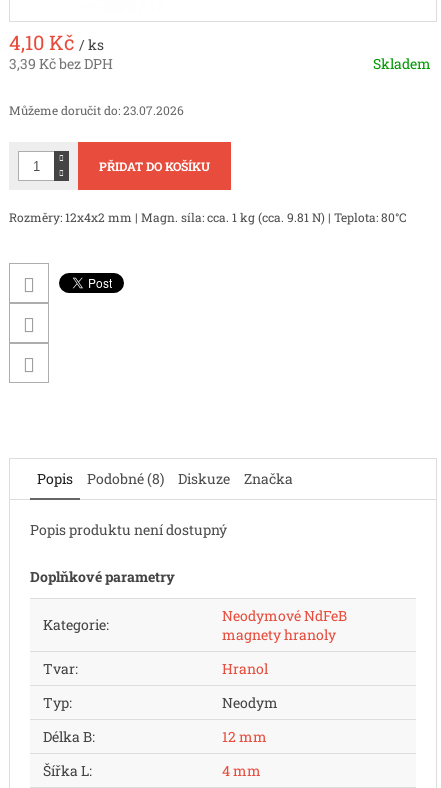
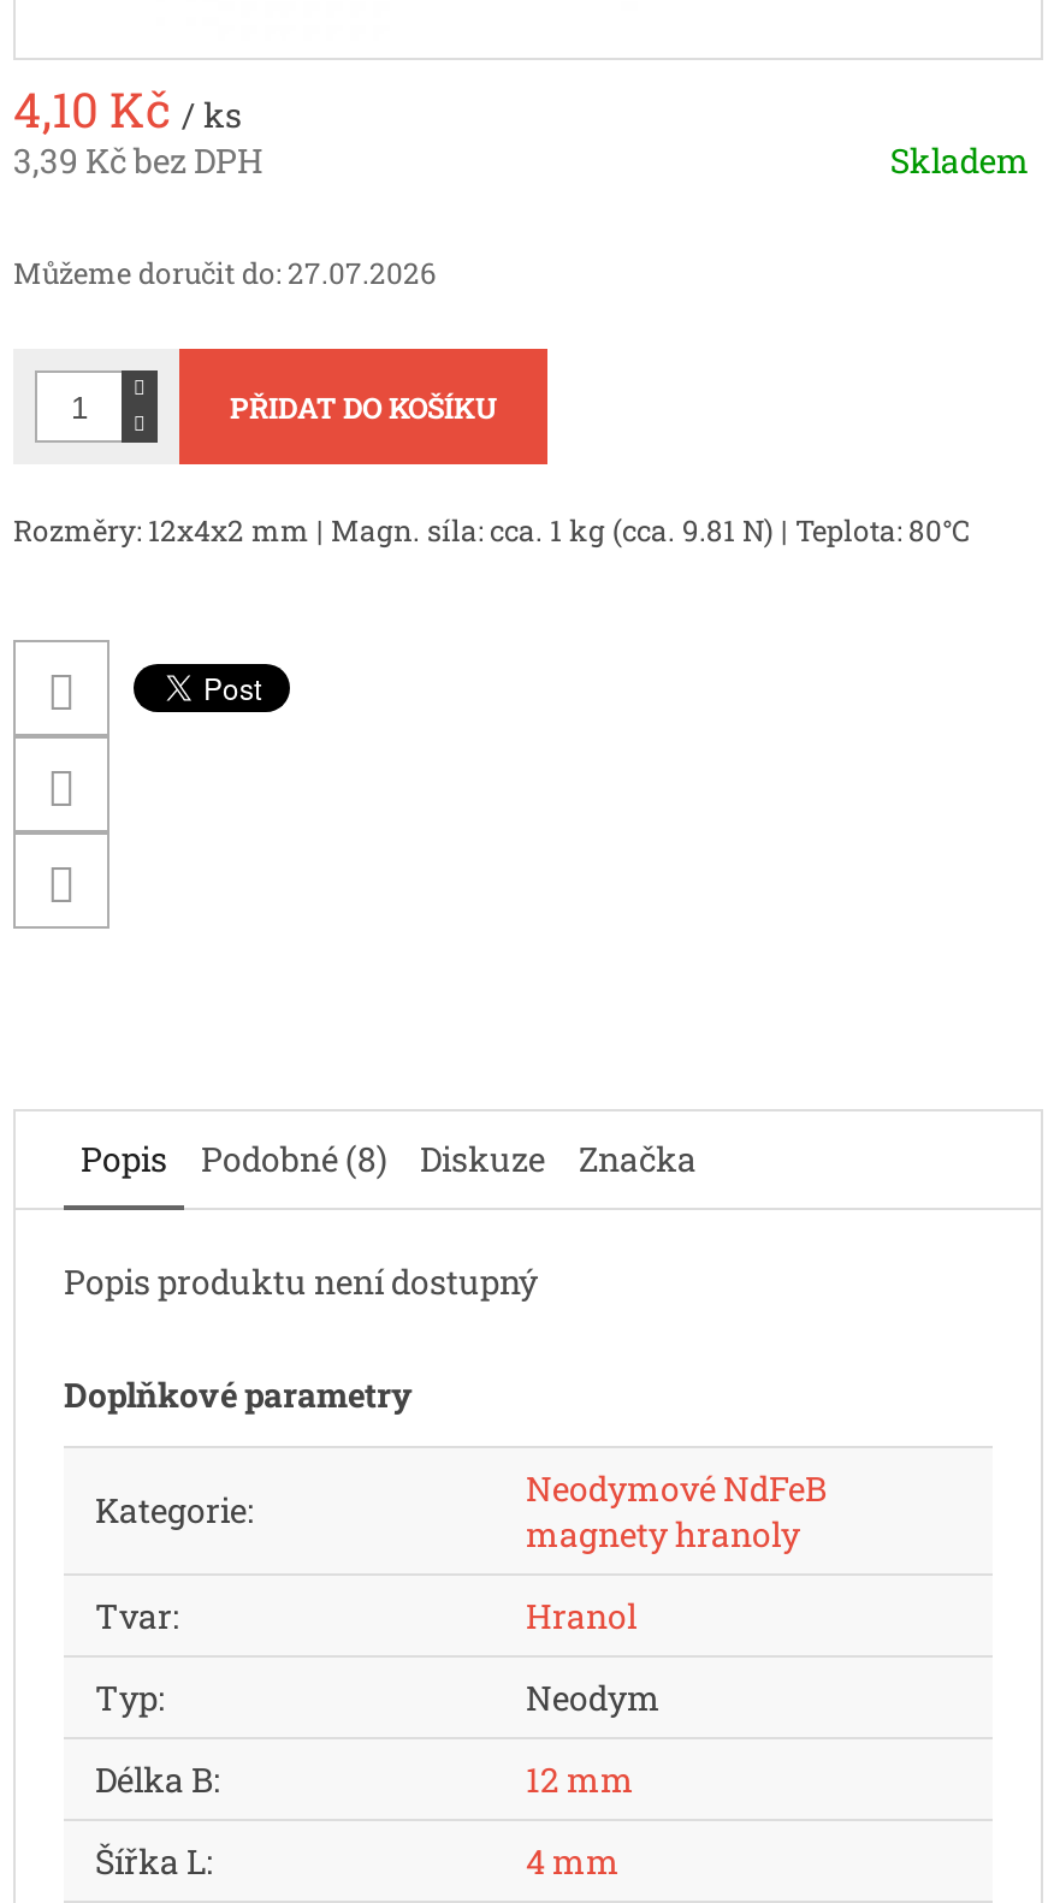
[9,102,184,118] Můžeme doručit do: 23.07.2026 -> [13,252,437,291] Můžeme doručit do: 27.07.2026

